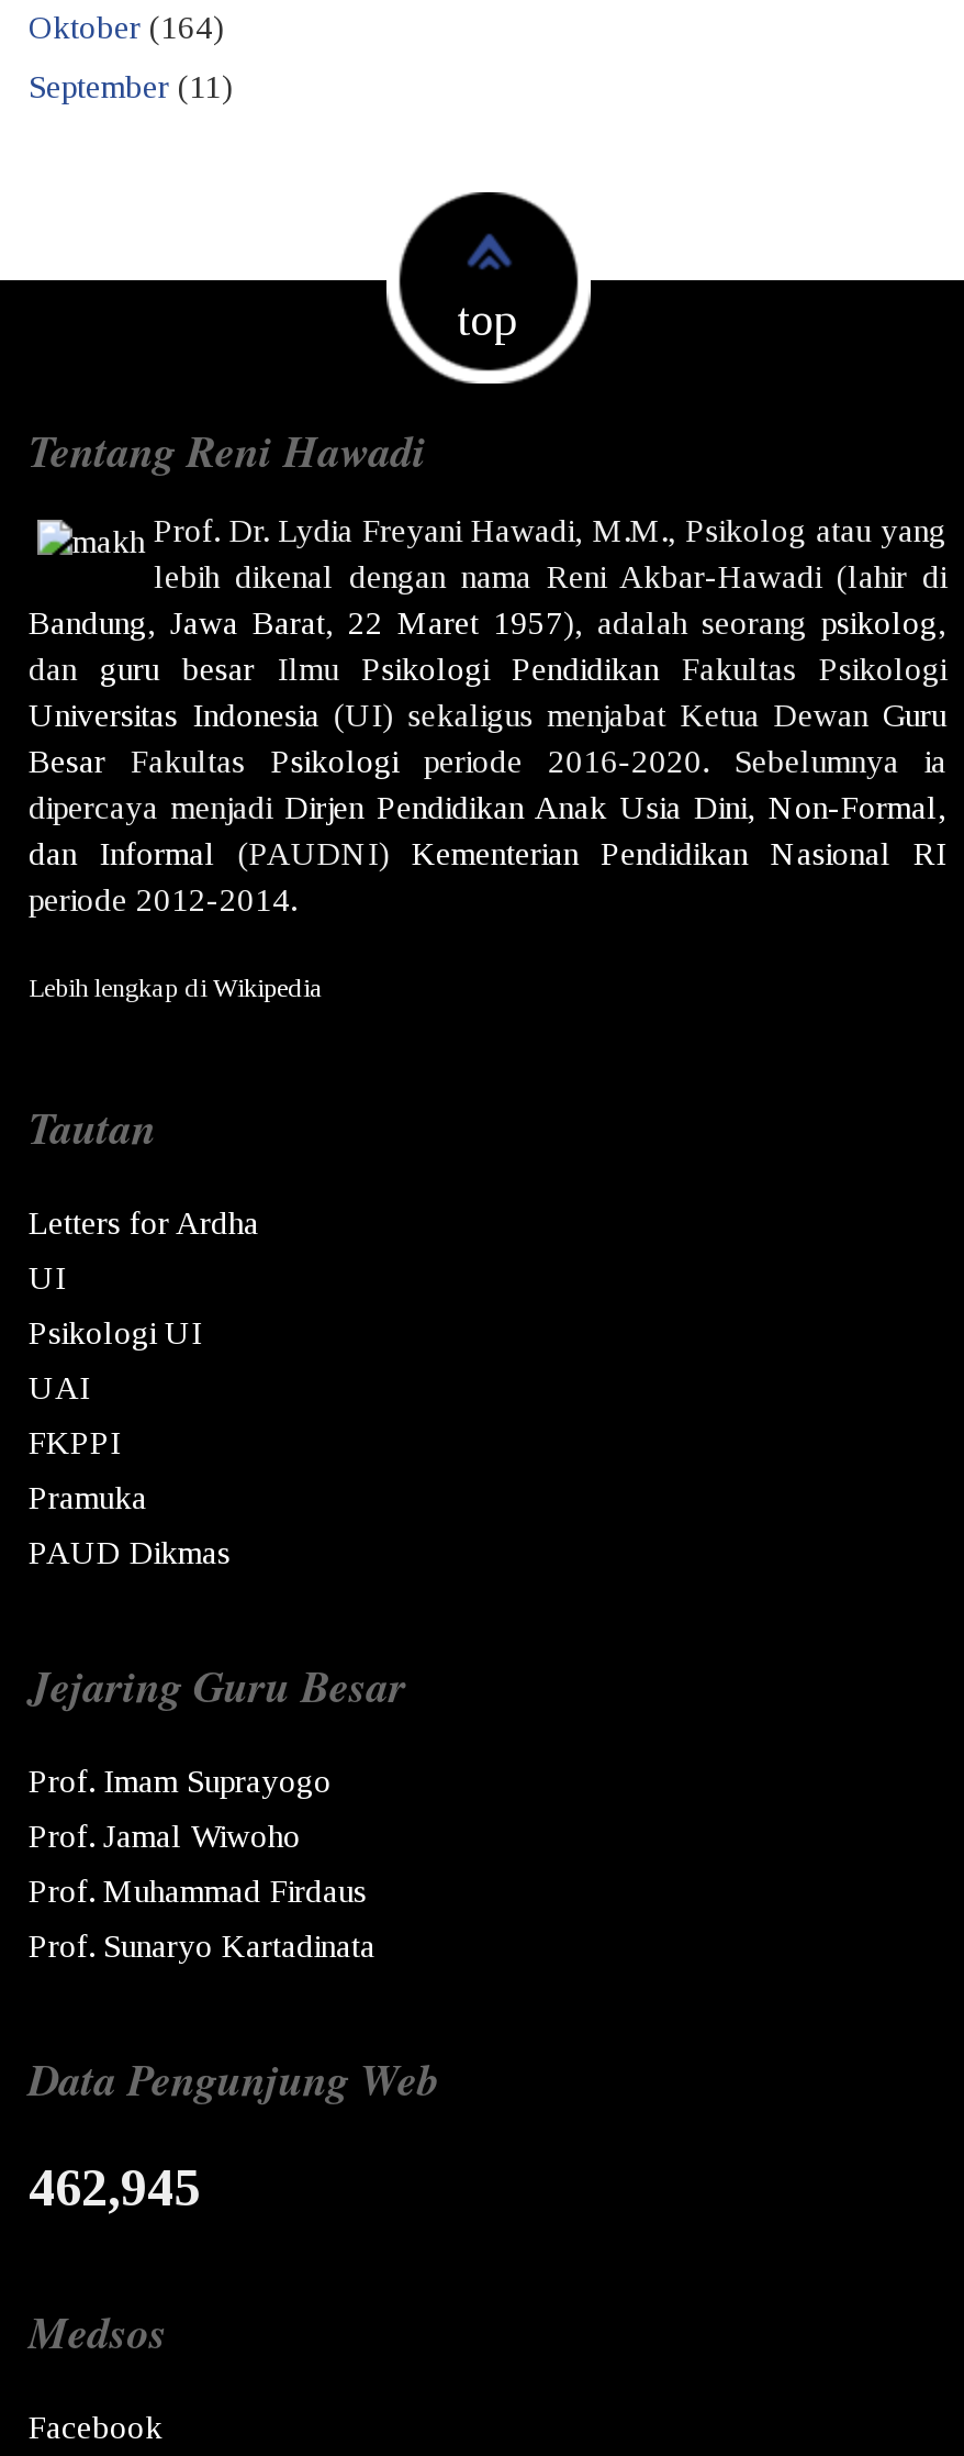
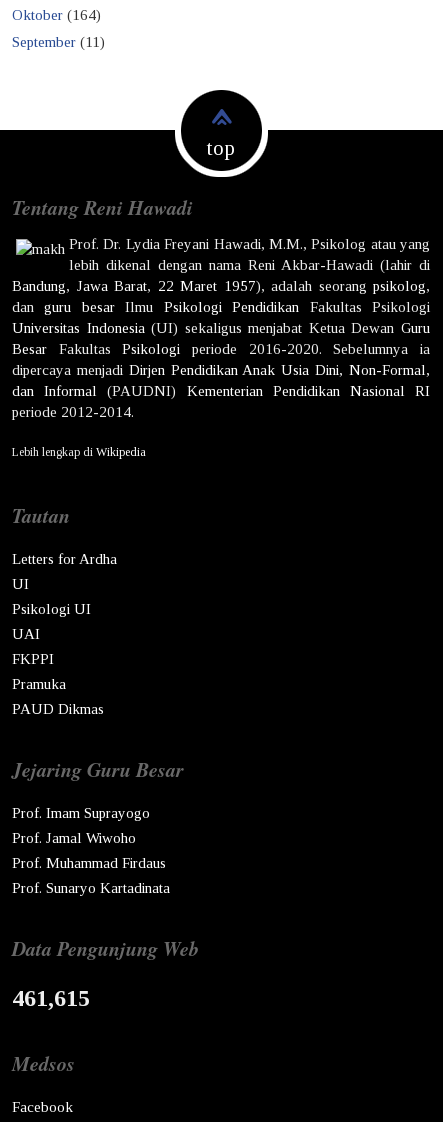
[29,2160,200,2217] 462,945 -> [12,985,90,1011] 461,615

